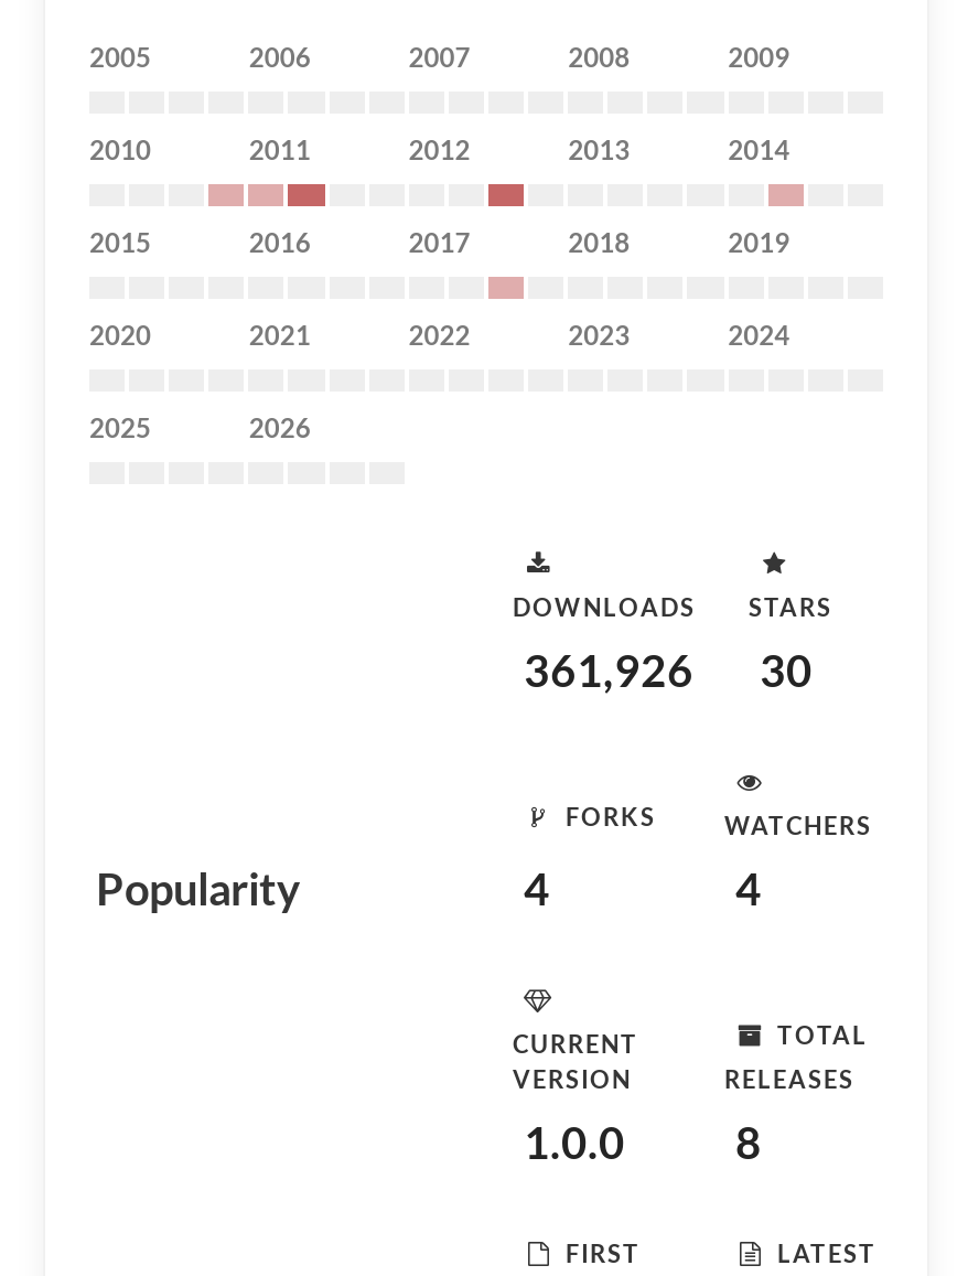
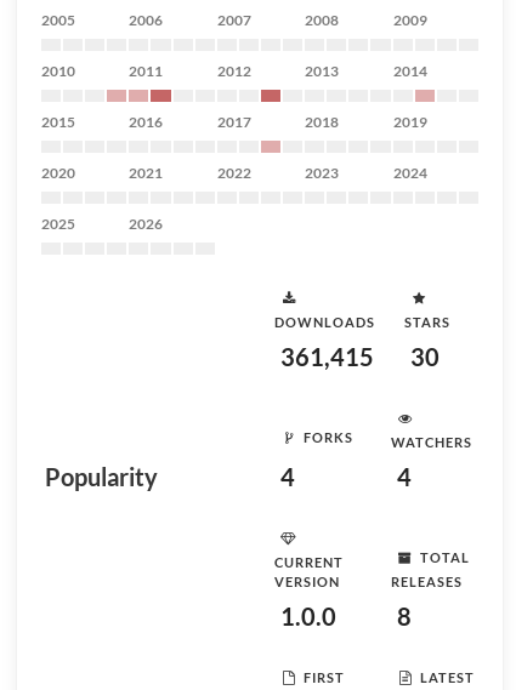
[524,643,813,696] 361,926 30 -> [280,342,440,371] 361,415 30

